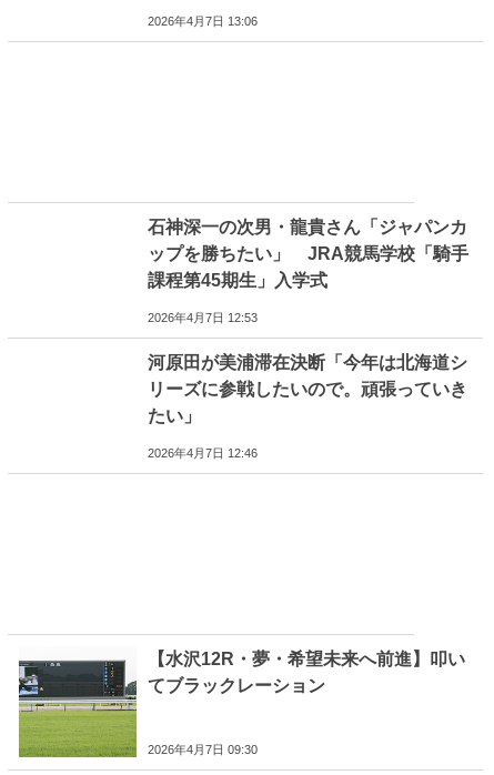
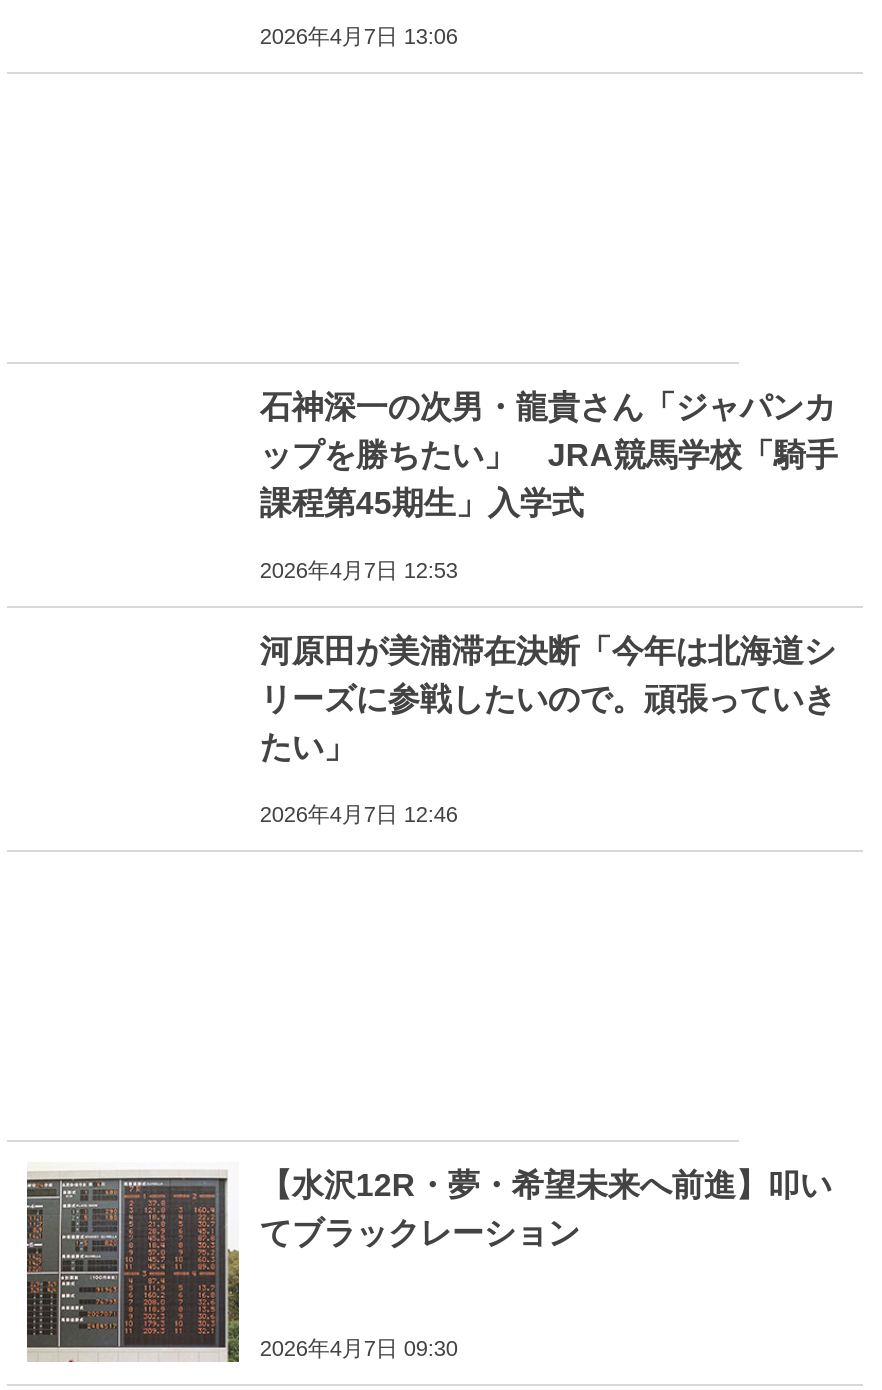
[18,652,138,758] [image] -> [25,1170,241,1364] [image]

